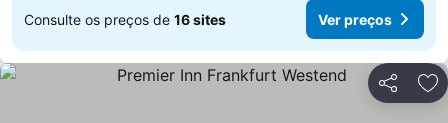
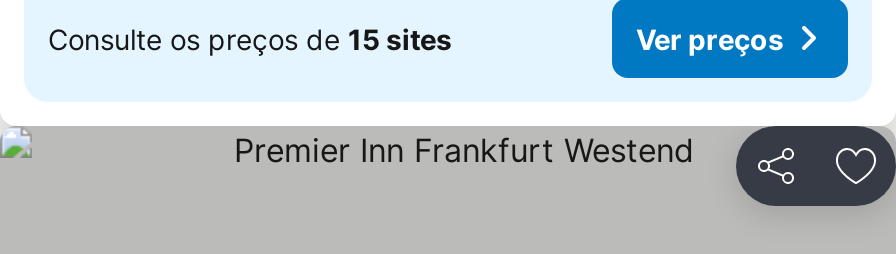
[24,10,226,27] Consulte os preços de 16 sites -> [48,21,452,55] Consulte os preços de 15 sites

